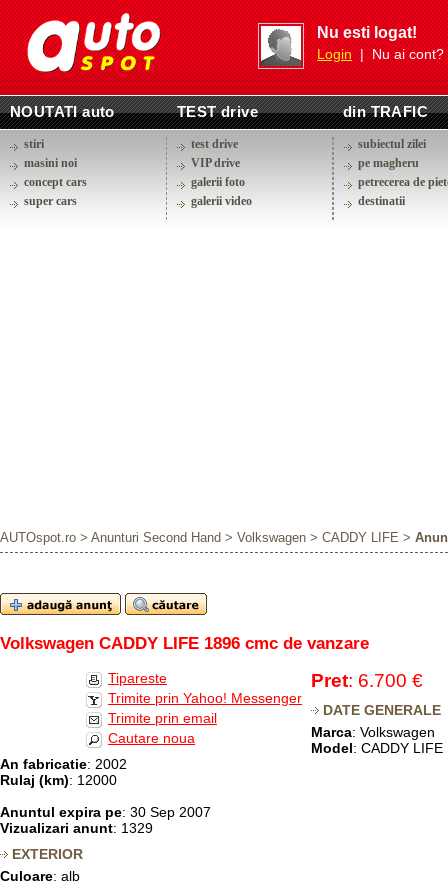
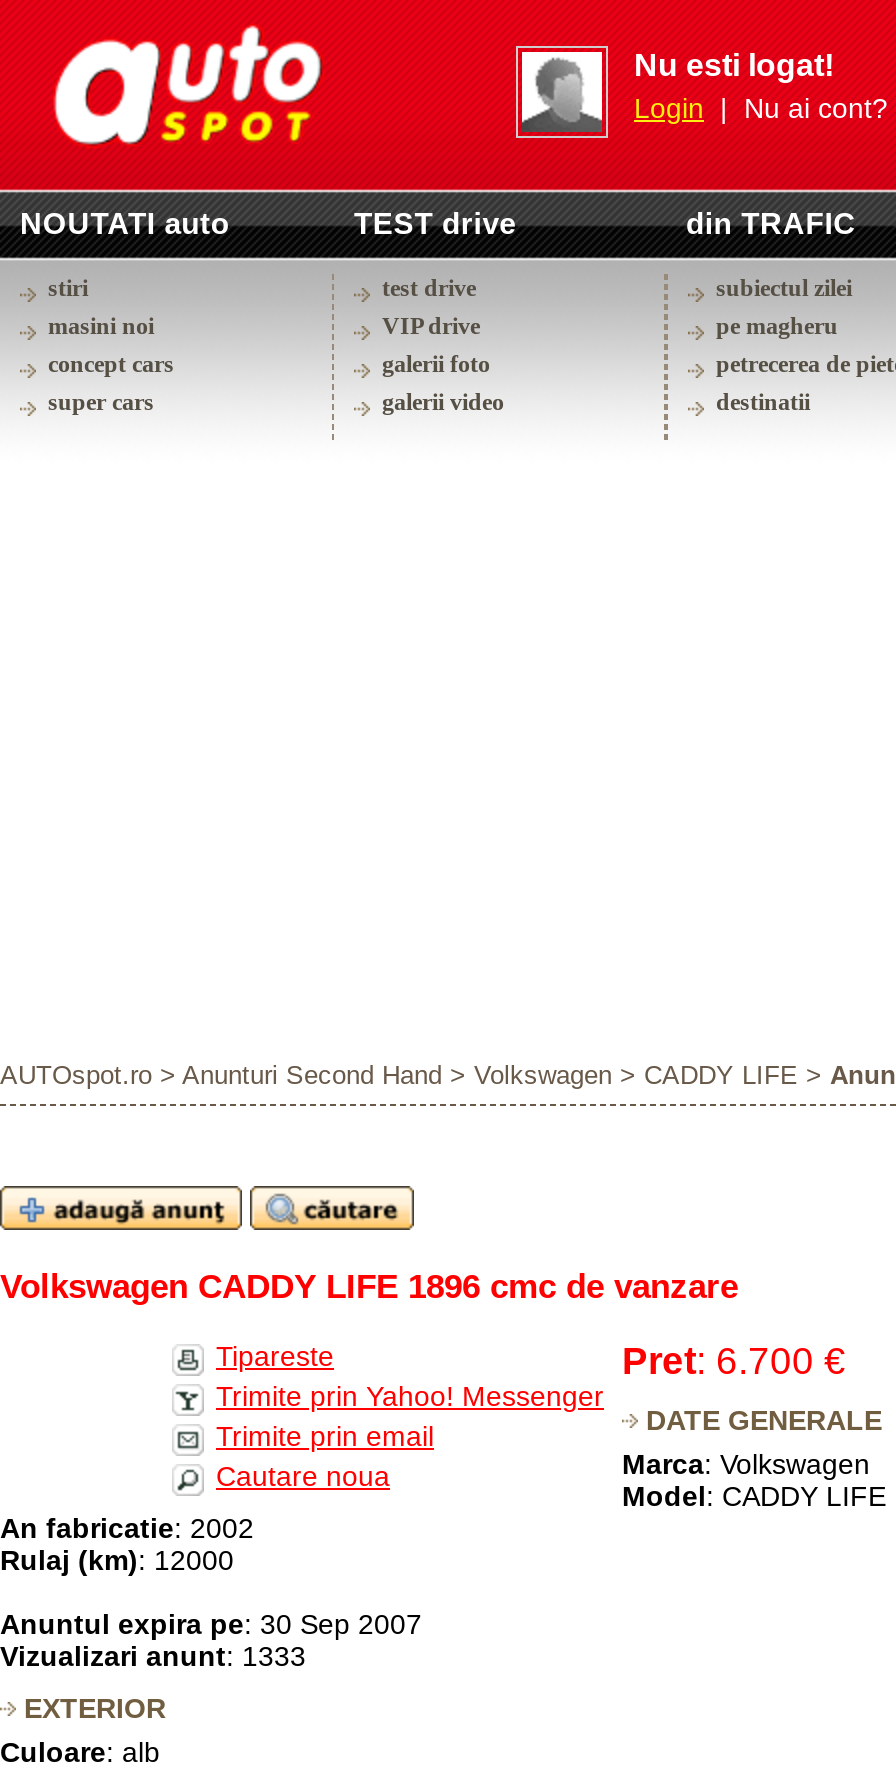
[0,820,153,836] Vizualizari anunt: 1329 -> [0,1640,306,1672] Vizualizari anunt: 1333

